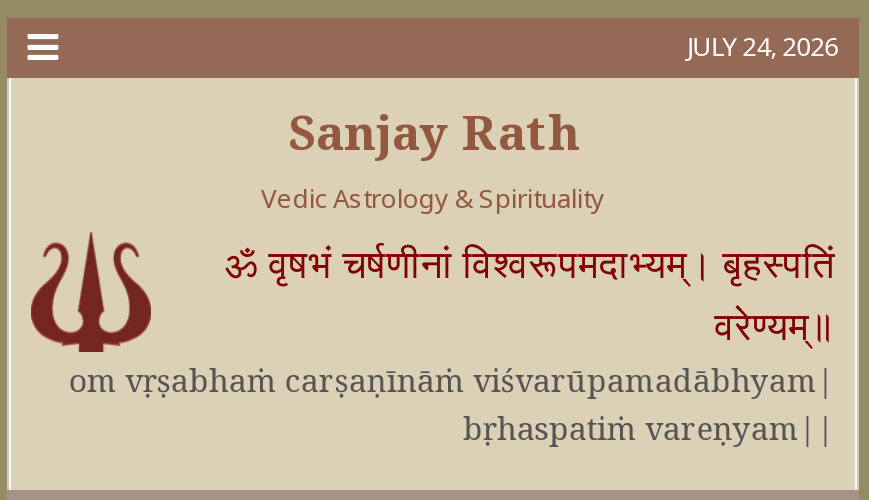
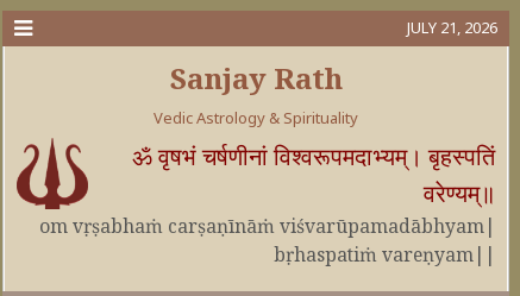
[687,28,839,64] JULY 24, 2026 -> [407,17,497,38] JULY 21, 2026

